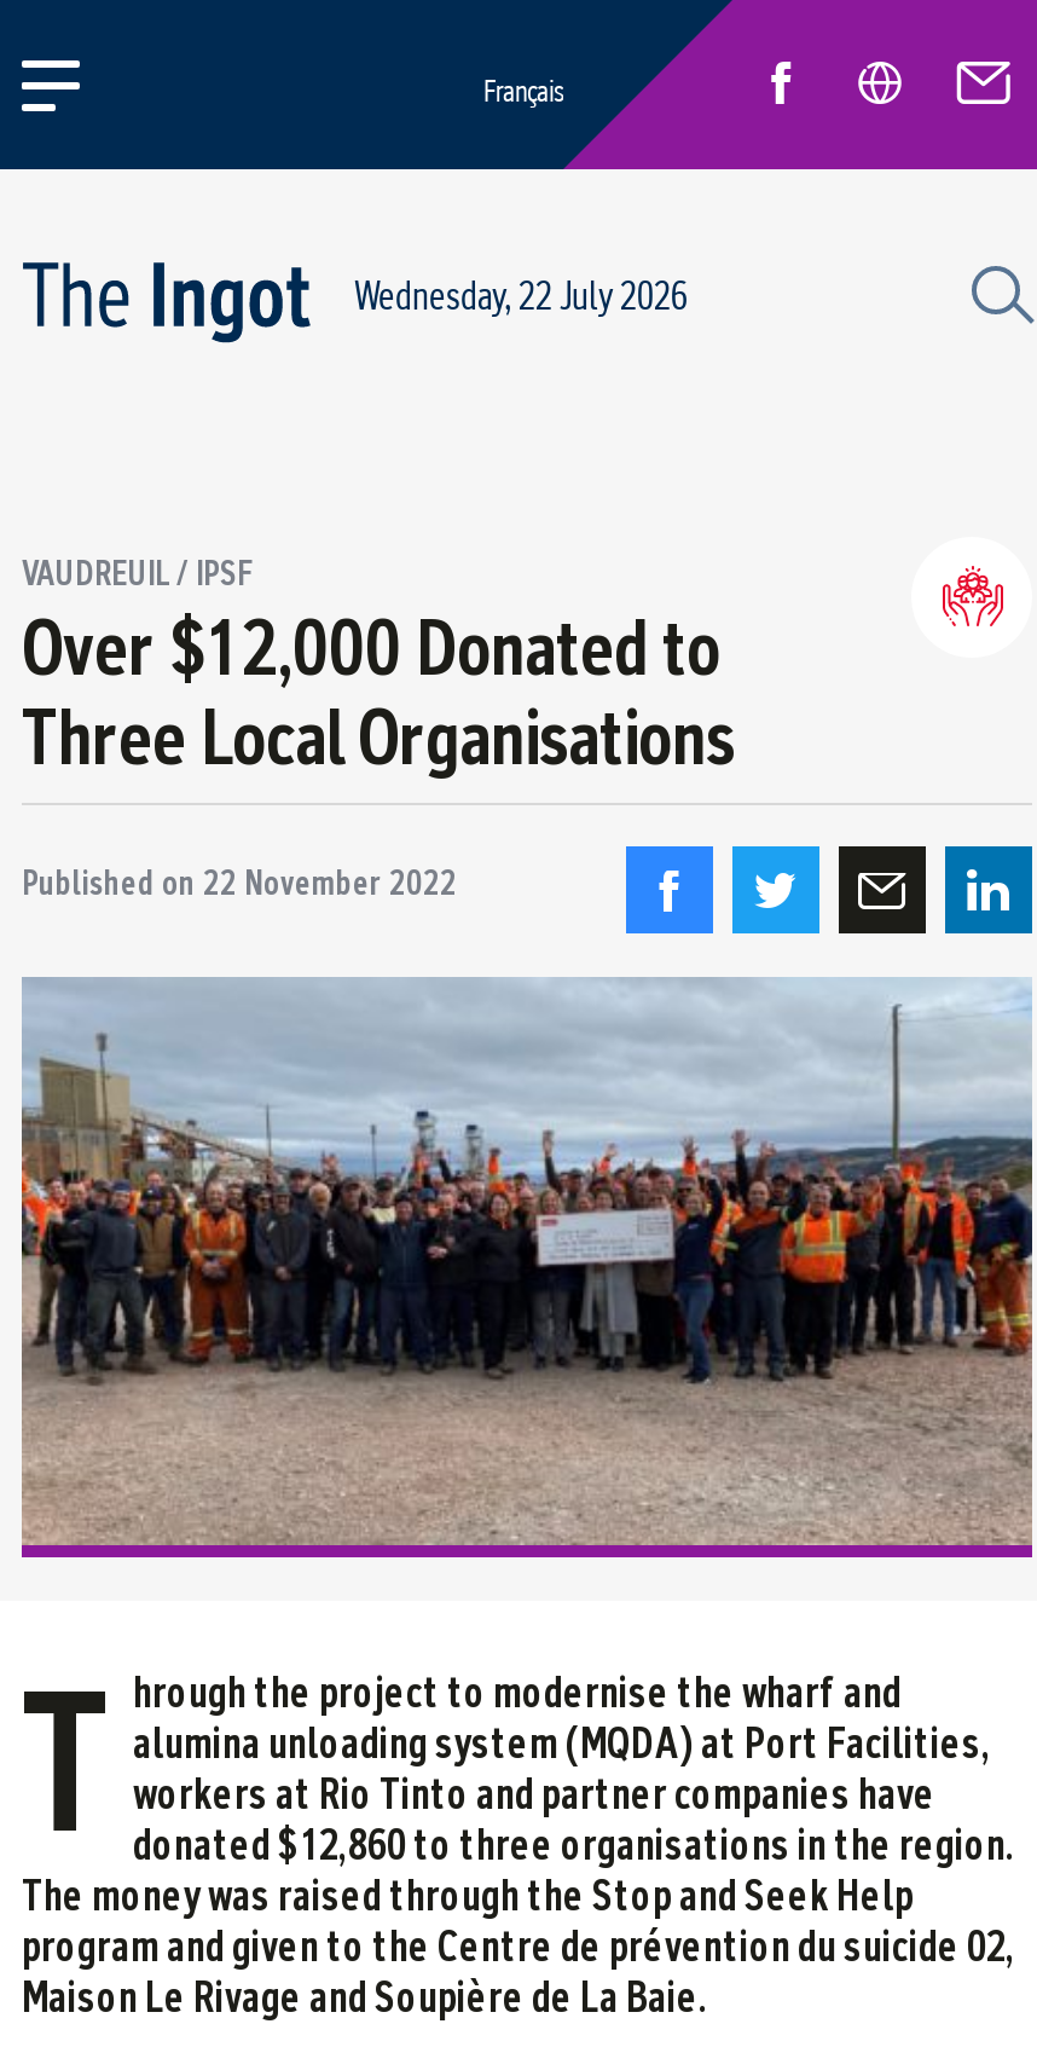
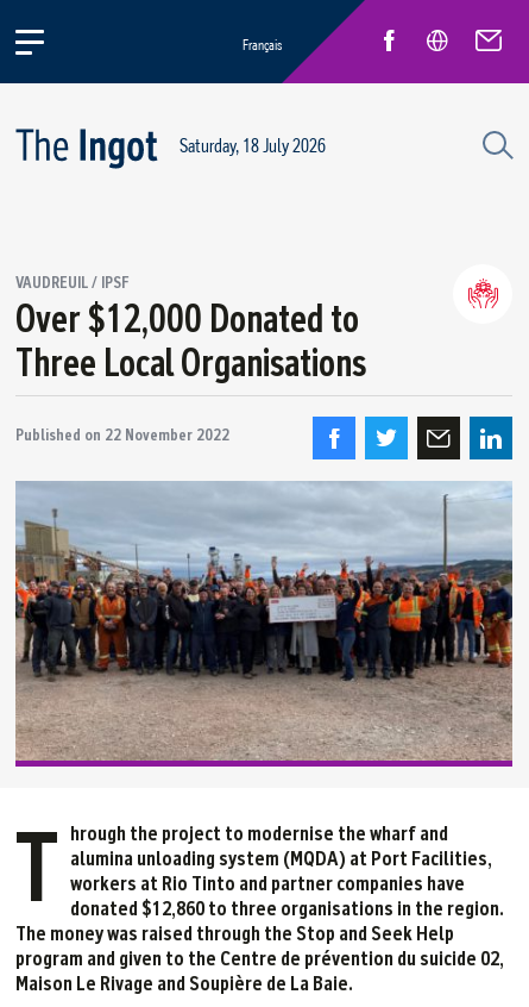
[354,272,688,318] Wednesday, 22 July 2026 -> [179,134,325,157] Saturday, 18 July 2026

